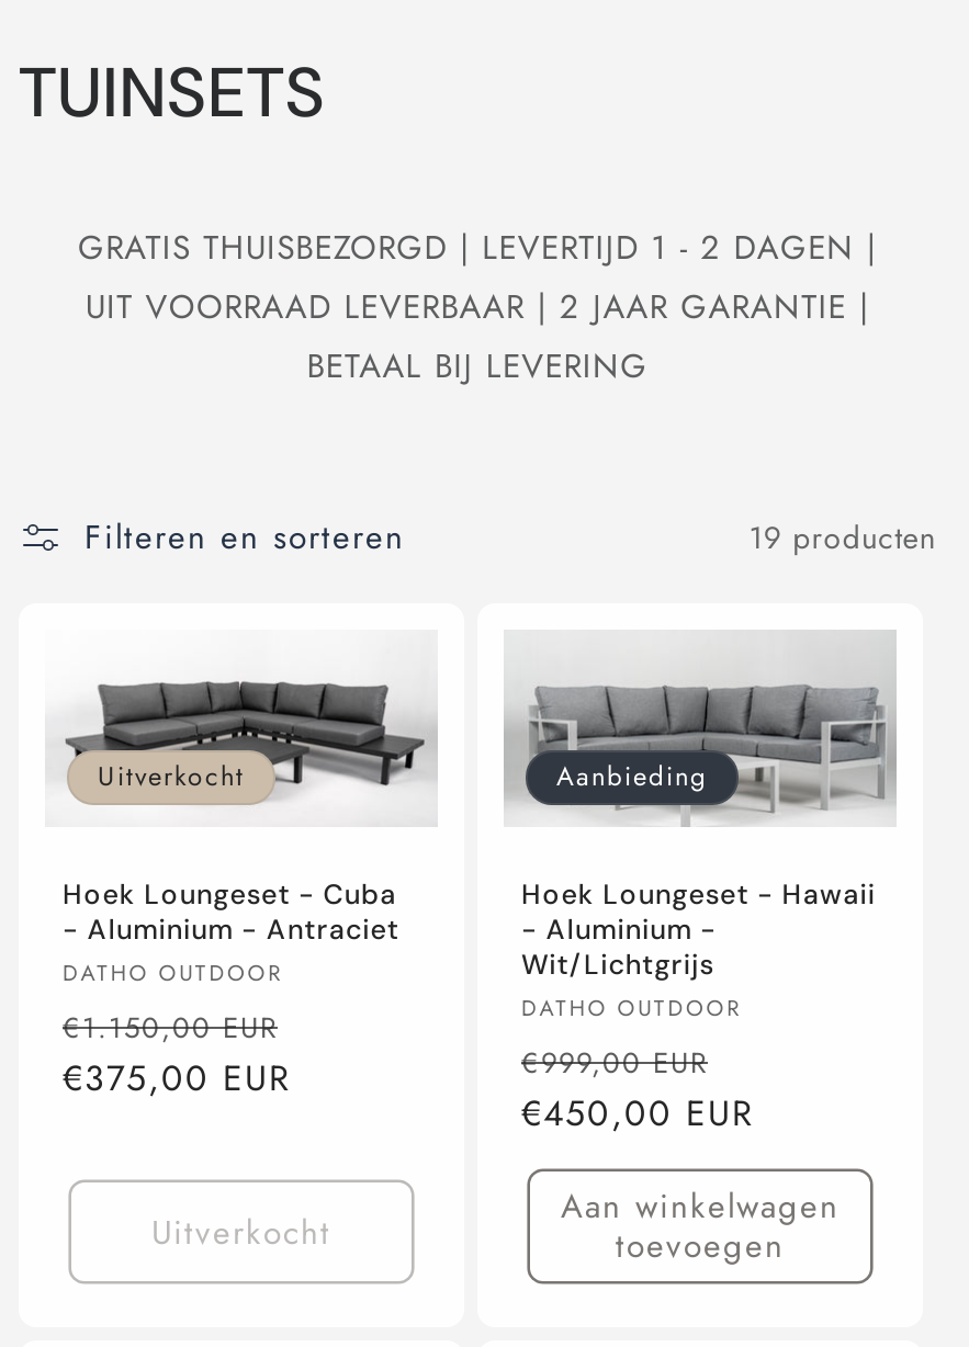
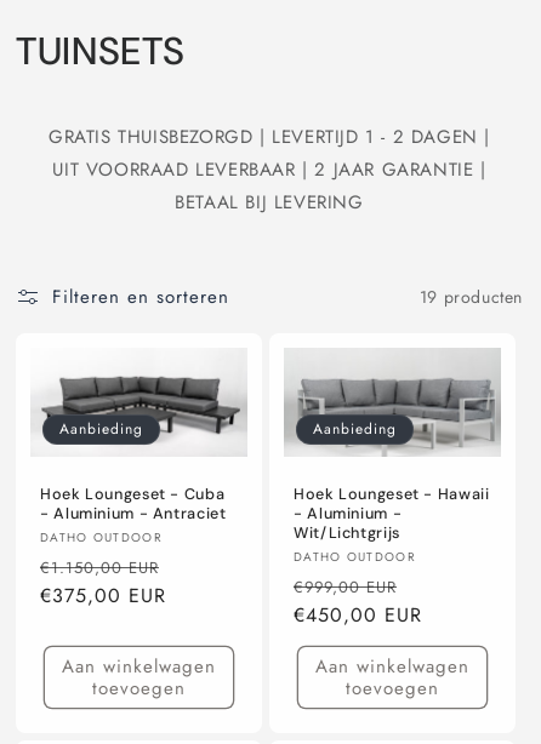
[98,757,245,797] Uitverkocht -> [59,418,143,440] Aanbieding
[151,1208,331,1257] Uitverkocht -> [62,653,216,702] Aan winkelwagen | toevoegen

